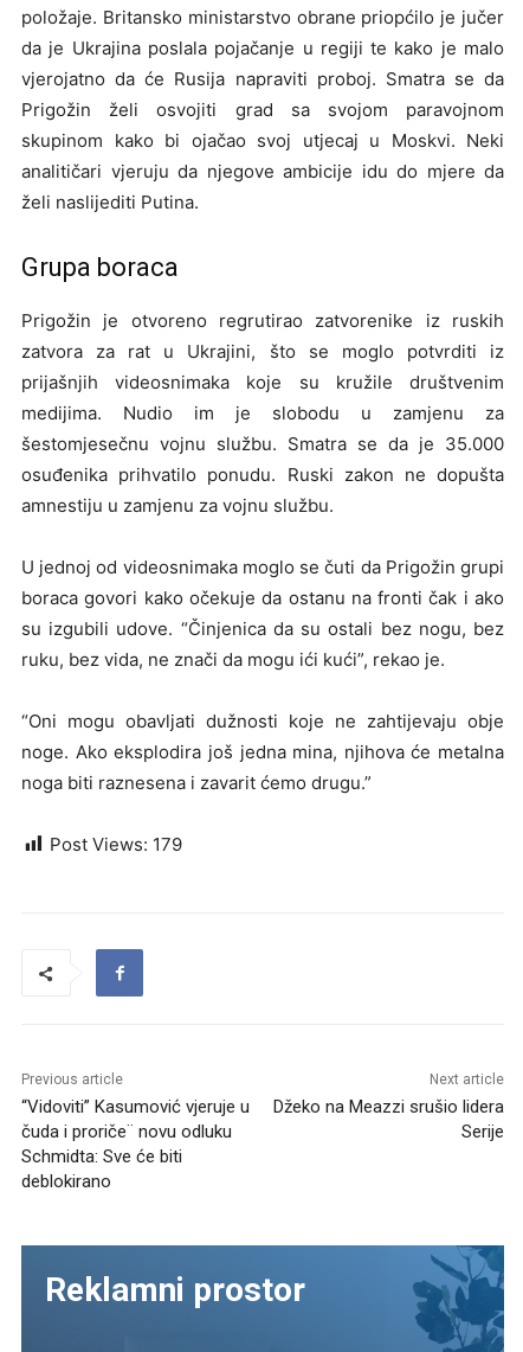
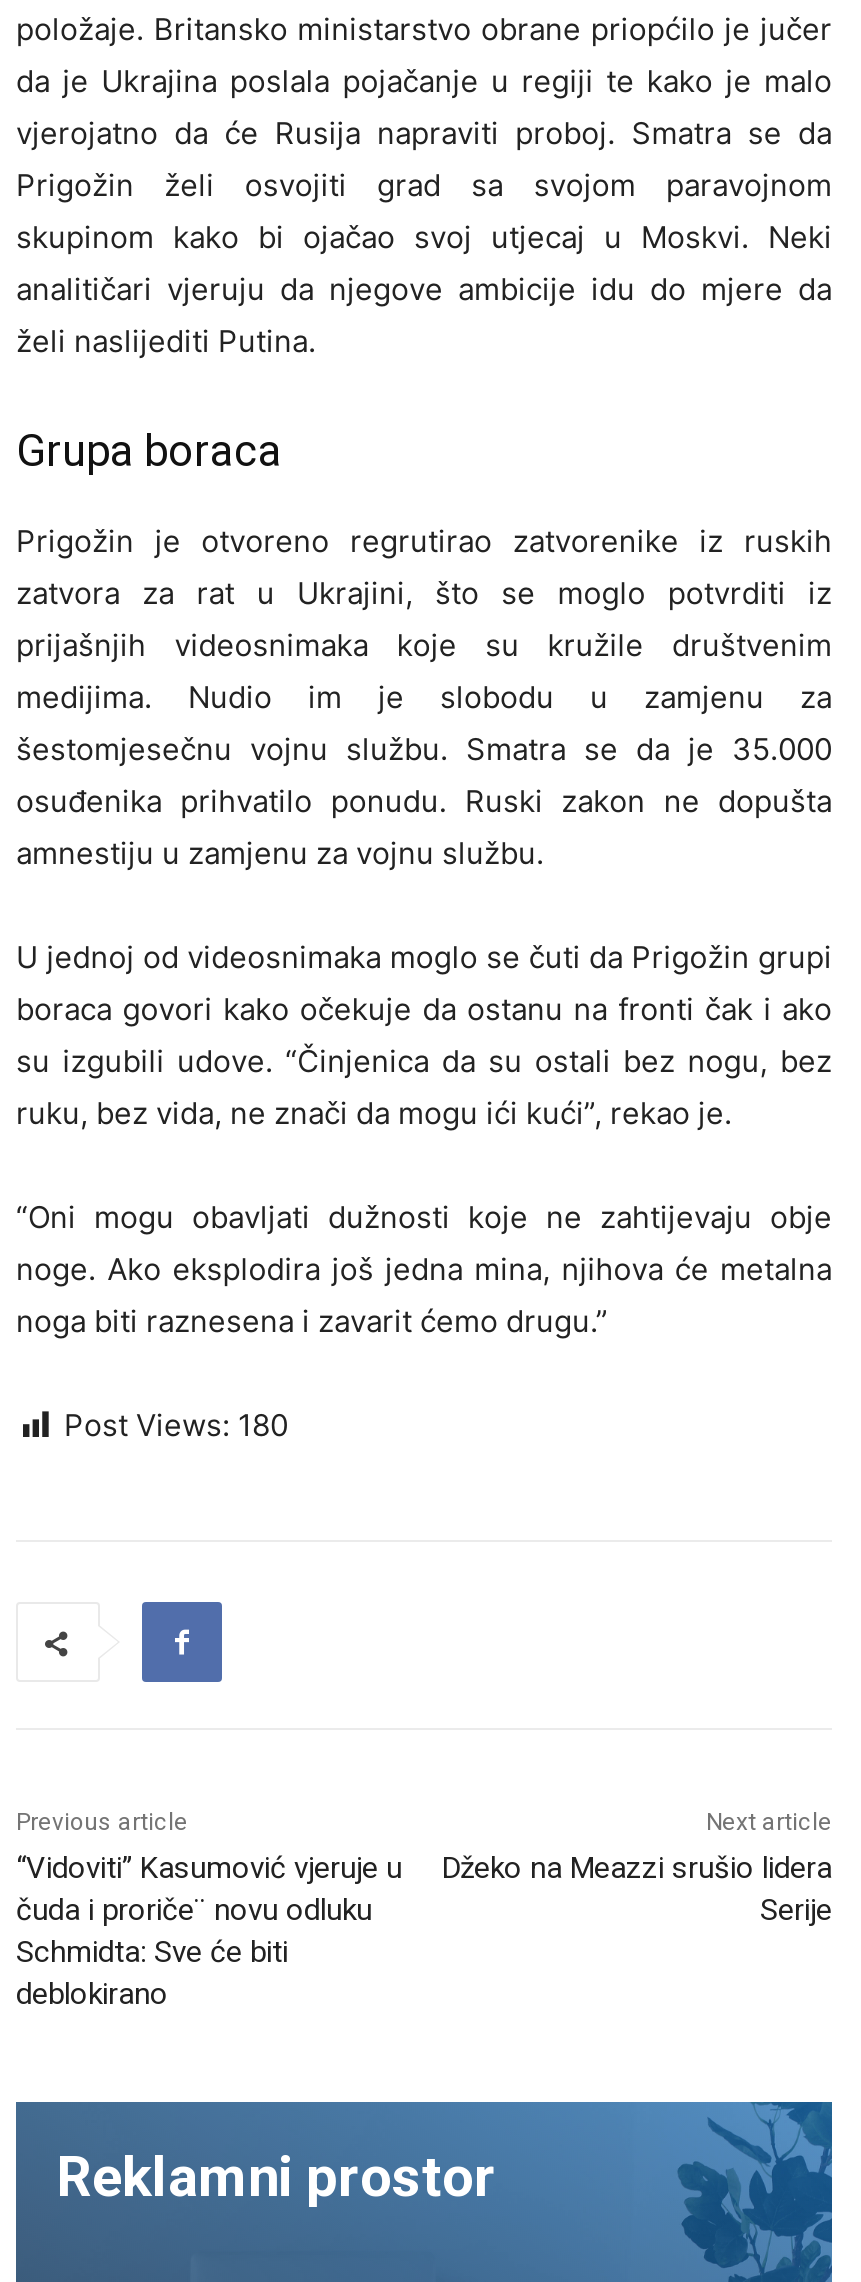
[50,833,182,856] Post Views: 179 -> [64,1406,288,1444] Post Views: 180

